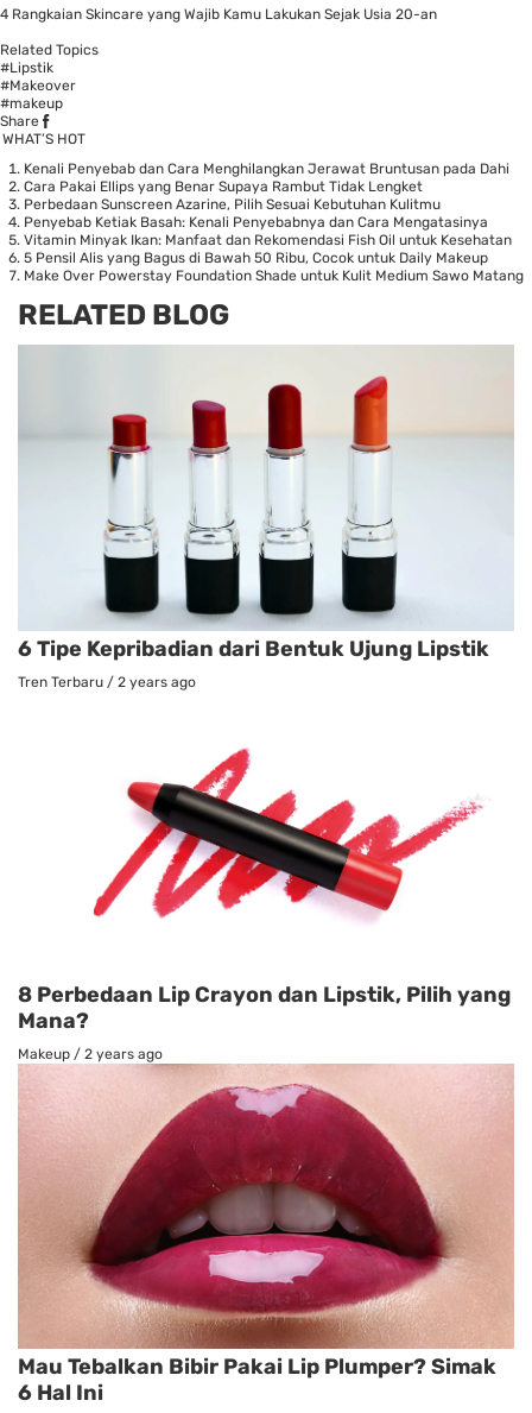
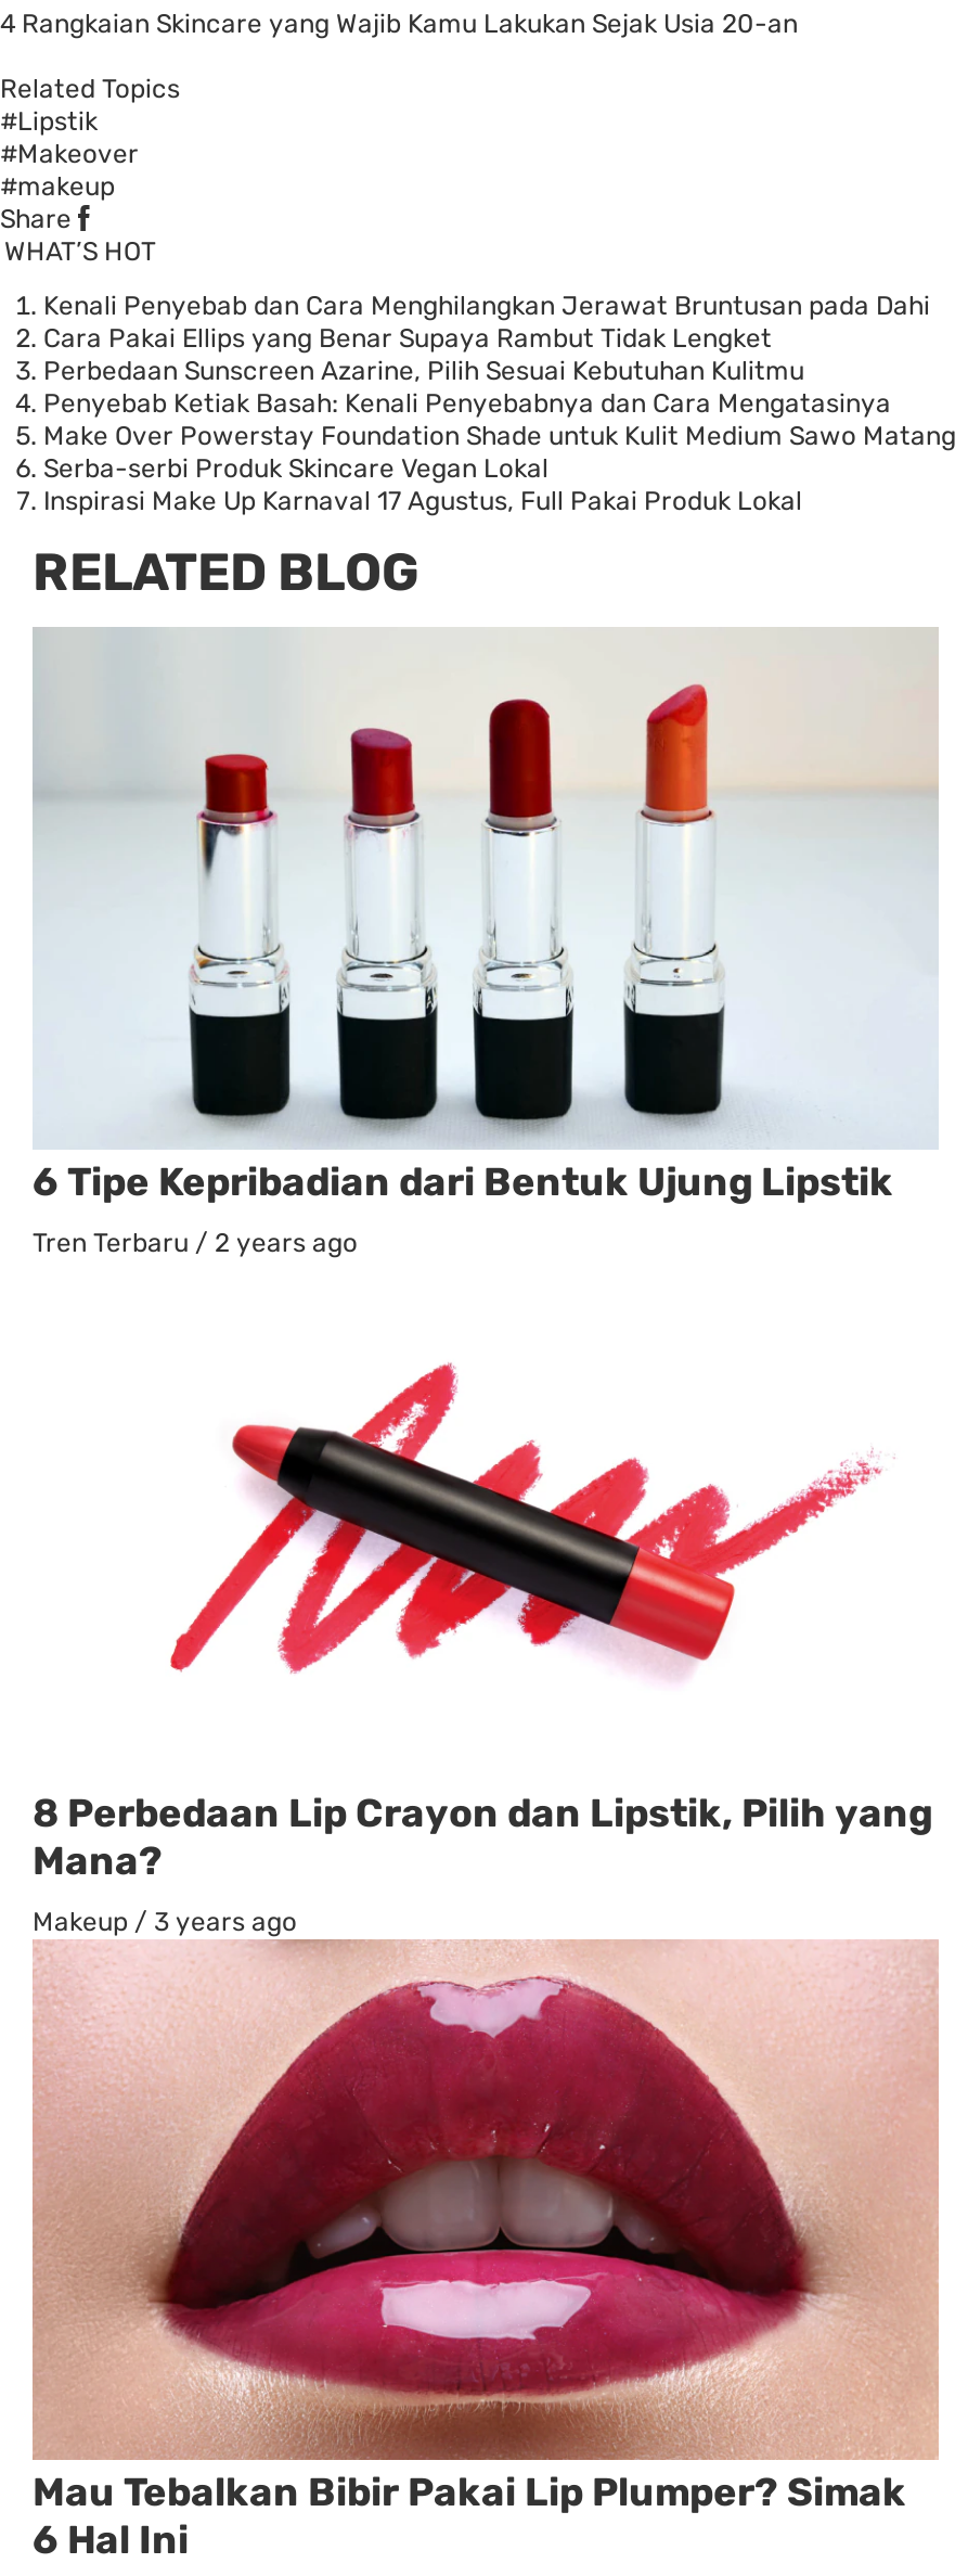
[24,232,512,266] Vitamin Minyak Ikan: Manfaat dan Rekomendasi Fish Oil untuk Kesehatan | 5 Pensil Alis yang Bagus di Bawah 50 Ribu, Cocok untuk Daily Makeup -> none
moved [24,268,524,284] -> [43,421,956,452]: Make Over Powerstay Foundation Shade untuk Kulit Medium Sawo Matang
none -> [43,454,802,517] Serba-serbi Produk Skincare Vegan Lokal | Inspirasi Make Up Karnaval 17 Agustus, Full Pakai Produk Lokal
[18,1046,163,1062] Makeup / 2 years ago -> [33,1906,297,1937] Makeup / 3 years ago

